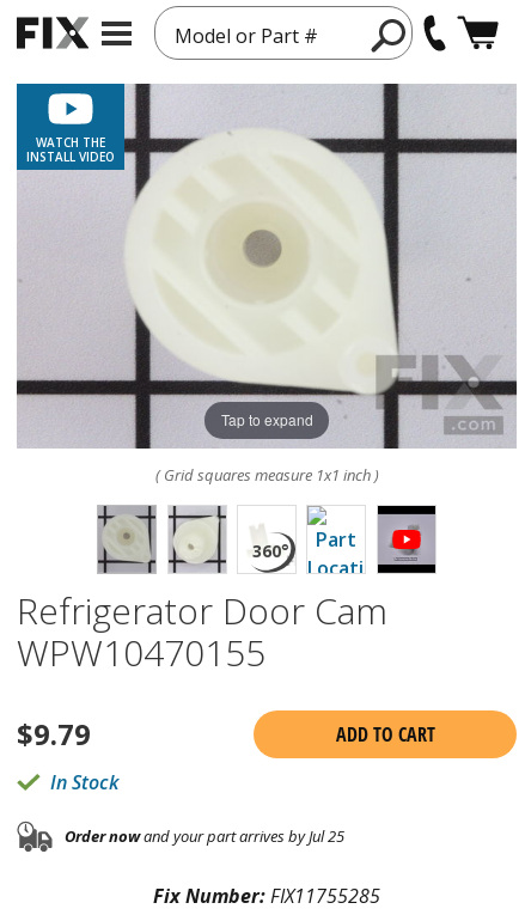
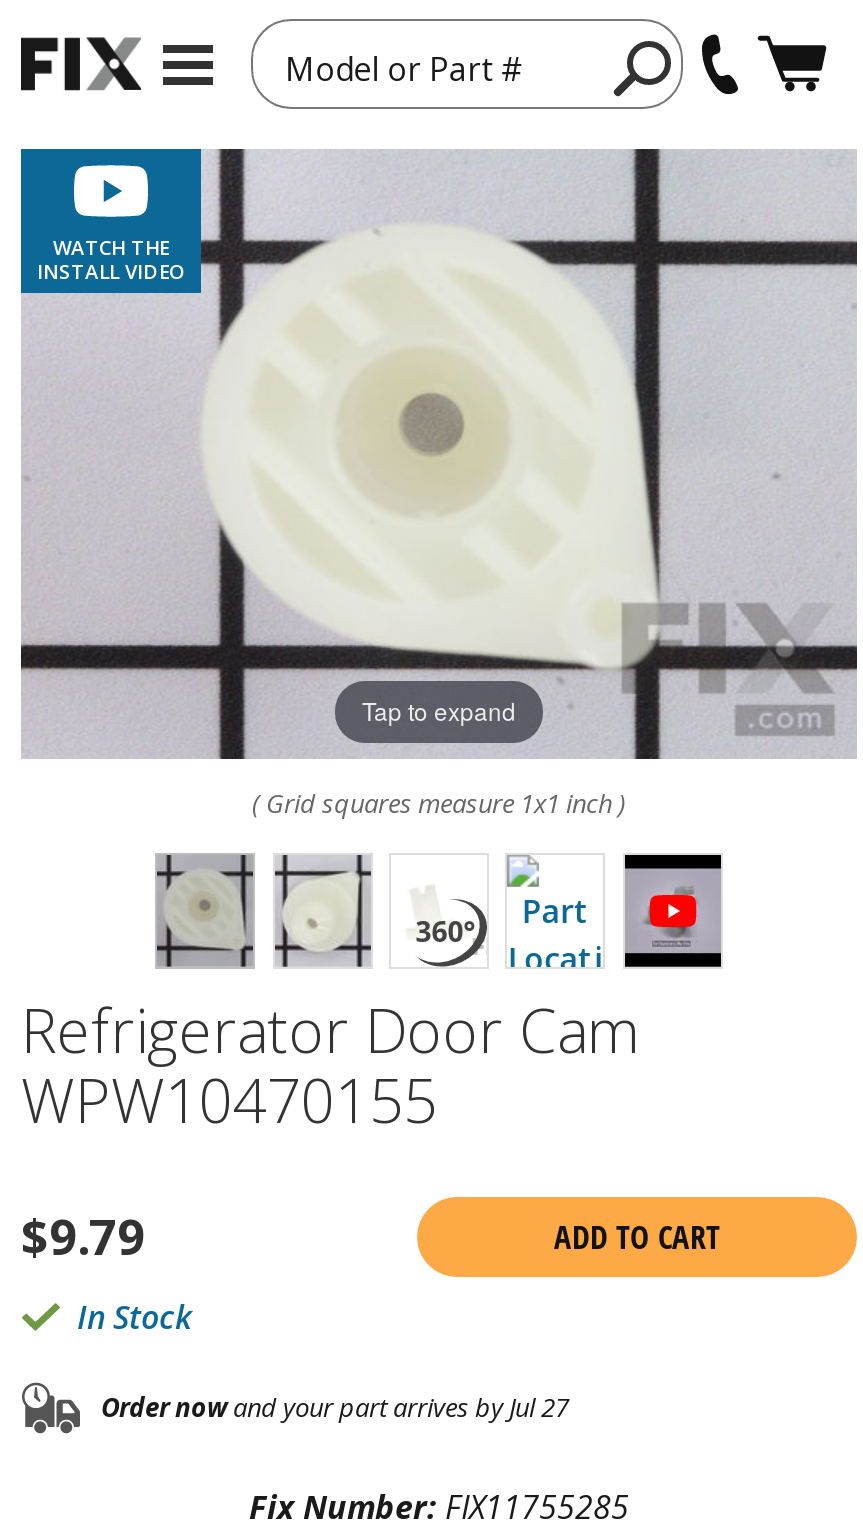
[65,826,344,847] Order nowand your part arrives by Jul 25 -> [101,1390,569,1426] Order nowand your part arrives by Jul 27

